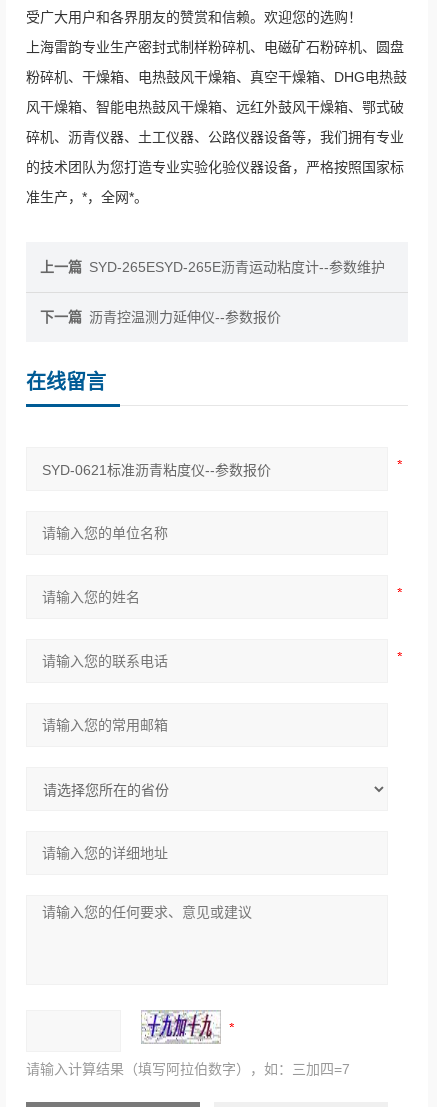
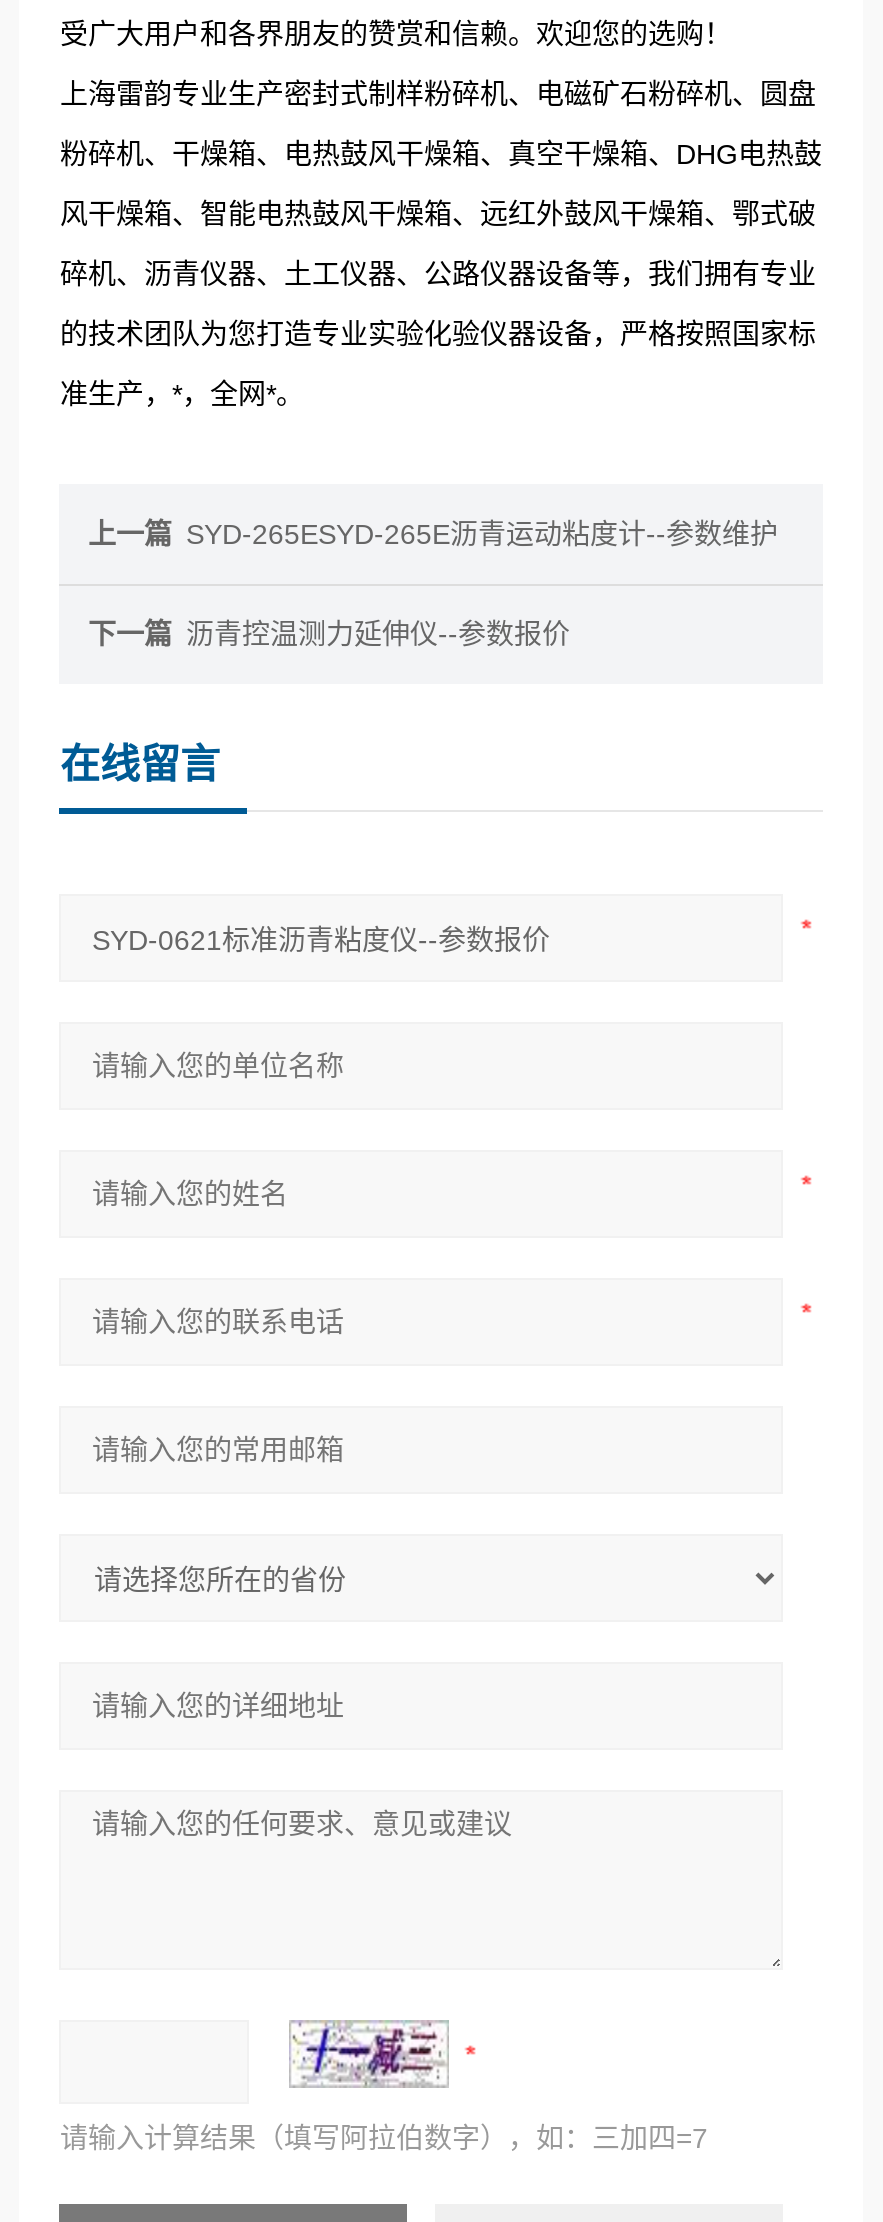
[141,1010,221,1044] [image] -> [291,2020,447,2086] [image]

